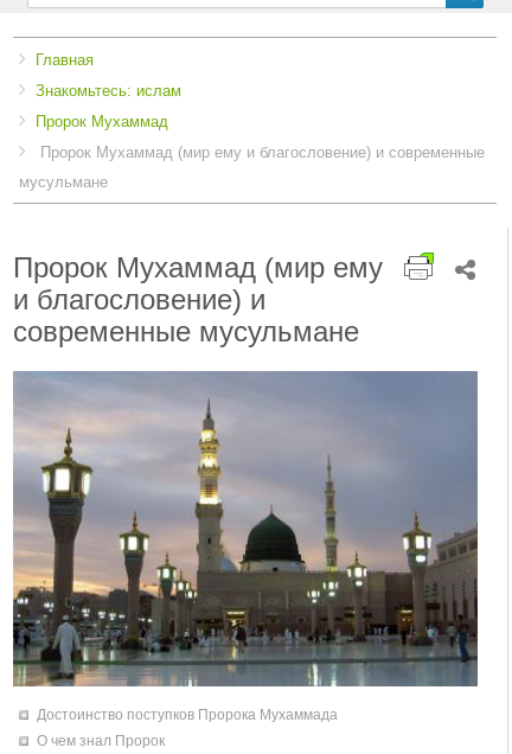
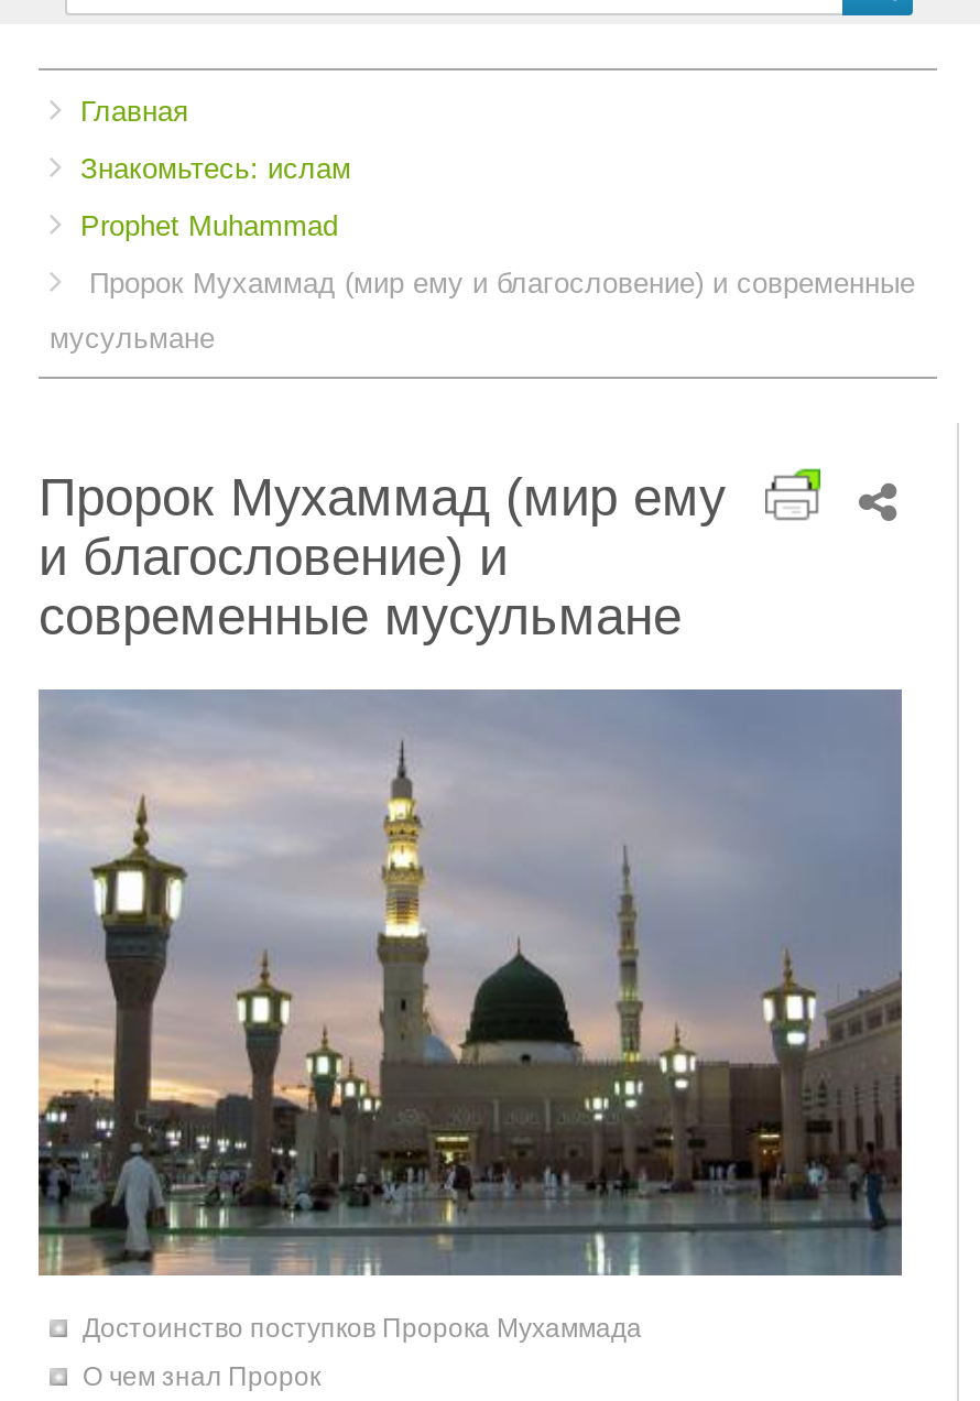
[36,113,168,130] Пророк Мухаммад -> [80,209,338,242] Prophet Muhammad

